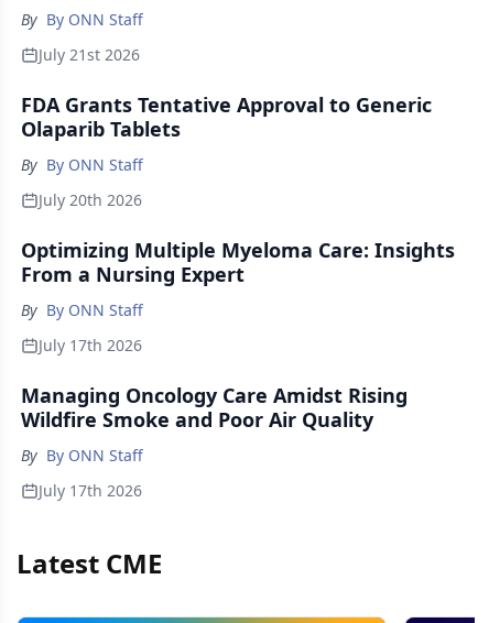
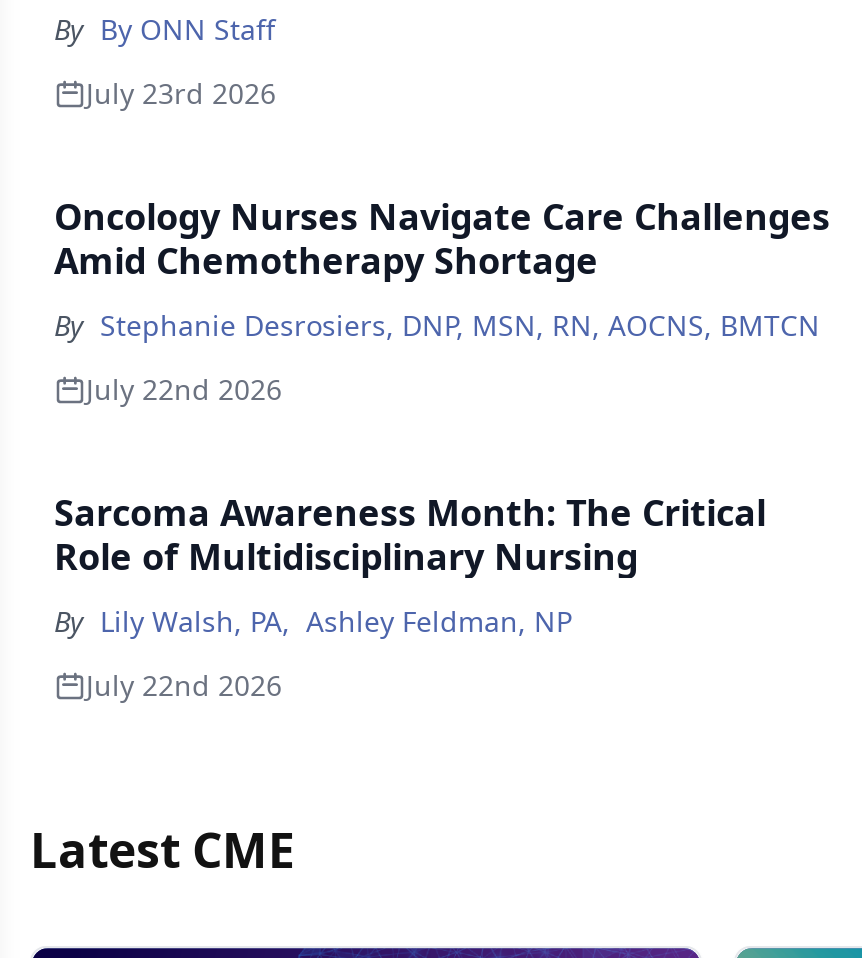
[21,44,455,501] July 21st 2026 | FDA Grants Tentative Approval to Generic | Olaparib Tablets | By By ONN Staff | July 20th 2026 | Optimizing Multiple Myeloma Care: Insights | From a Nursing Expert | By By ONN Staff | July 17th 2026 | Managing Oncology Care Amidst Rising | Wildfire Smoke and Poor Air Quality | By By ONN Staff | July 17th 2026 -> [54,74,830,704] July 23rd 2026 | Oncology Nurses Navigate Care Challenges | Amid Chemotherapy Shortage | By Stephanie Desrosiers, DNP, MSN, RN, AOCNS, BMTCN | July 22nd 2026 | Sarcoma Awareness Month: The Critical | Role of Multidisciplinary Nursing | By Lily Walsh, PA, Ashley Feldman, NP | July 22nd 2026

